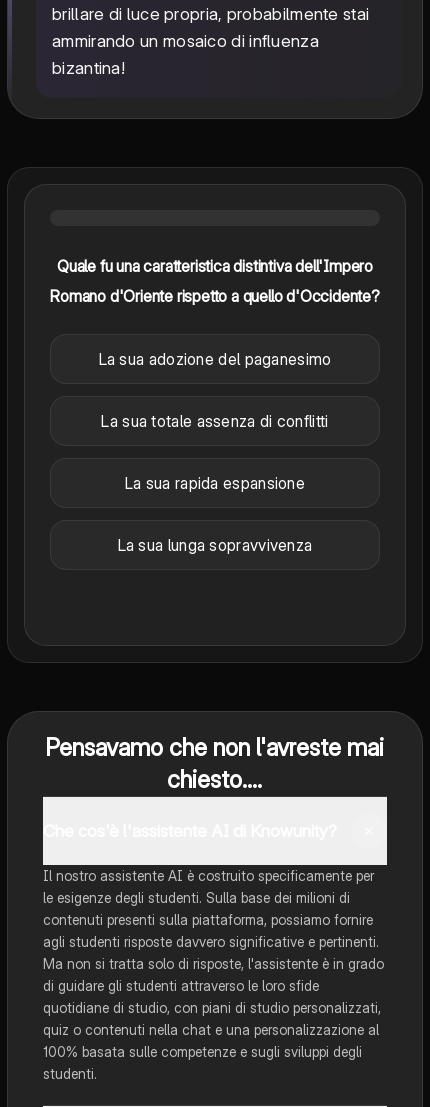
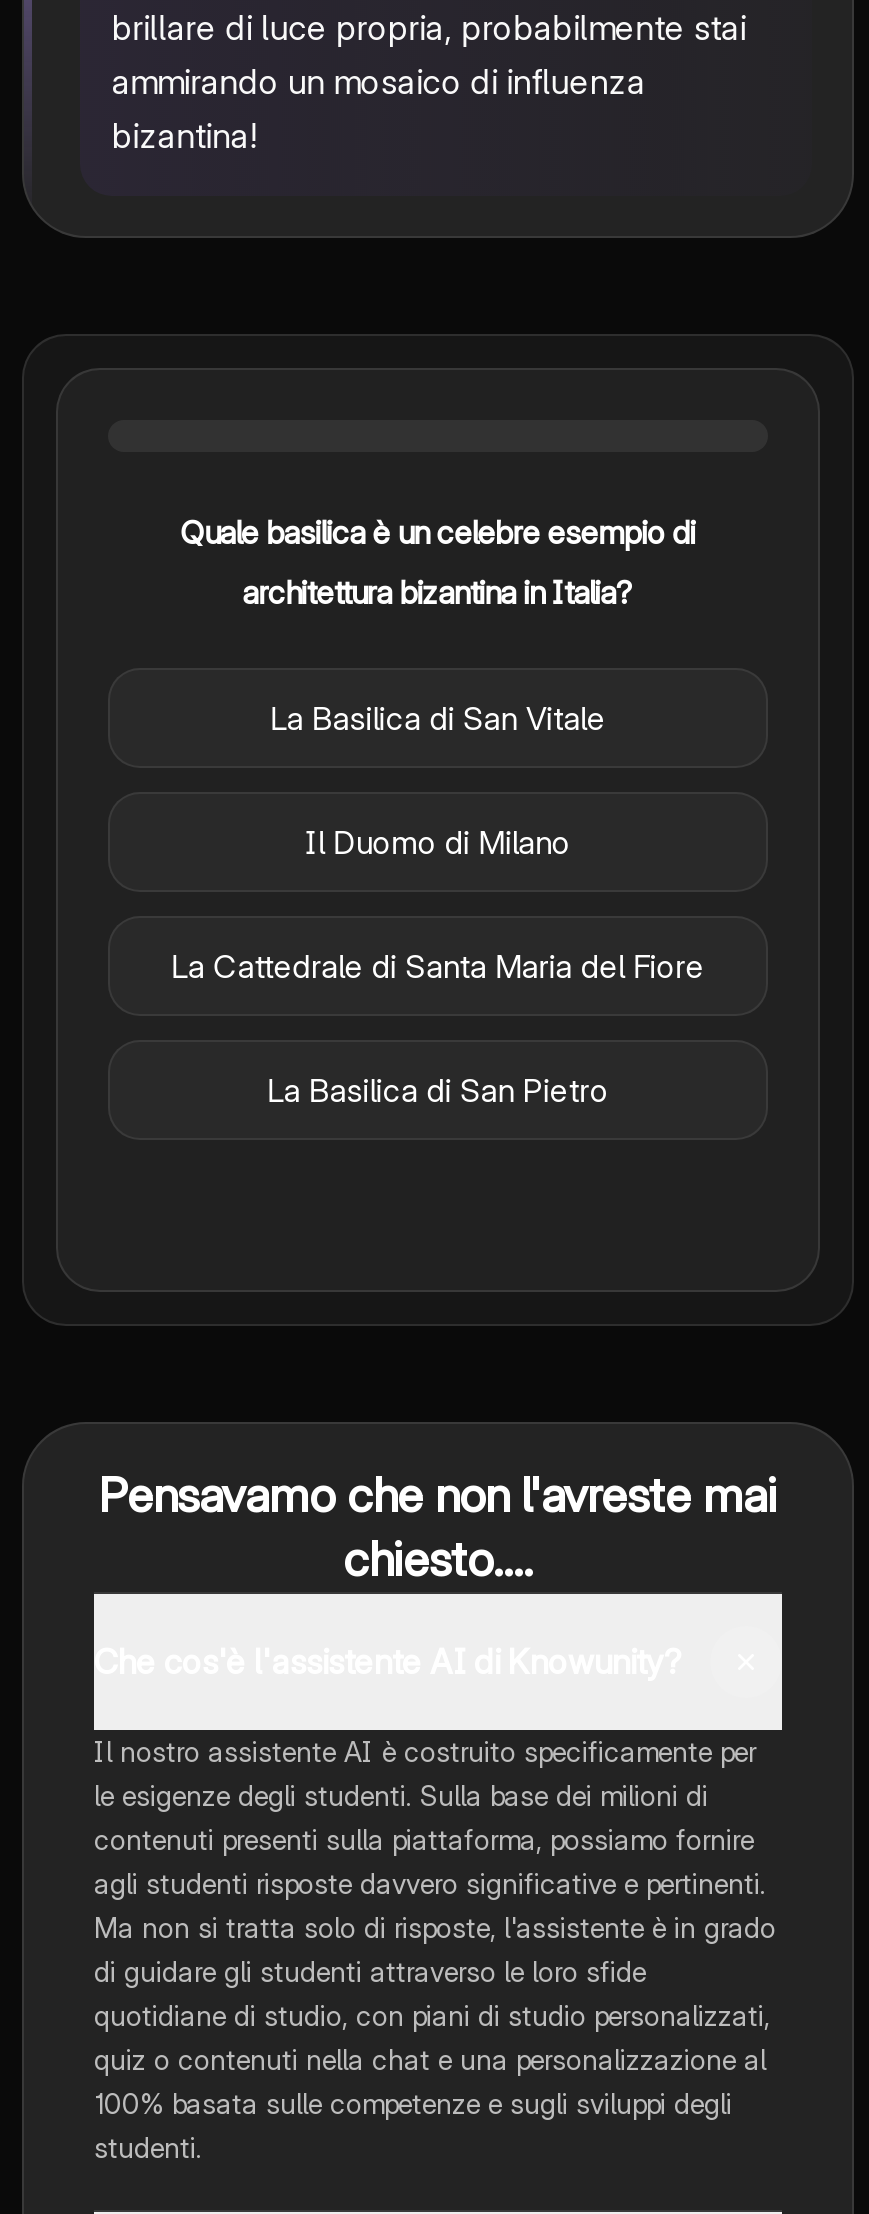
[57,256,373,276] Quale fu una caratteristica distintiva dell'Impero -> [181,513,695,553] Quale basilica è un celebre esempio di
[50,286,380,306] Romano d'Oriente rispetto a quello d'Occidente? -> [243,573,633,613] architettura bizantina in Italia?
[98,349,331,369] La sua adozione del paganesimo -> [270,699,606,739] La Basilica di San Vitale
[101,411,329,431] La sua totale assenza di conflitti -> [306,823,570,863] Il Duomo di Milano
[125,473,305,493] La sua rapida espansione -> [172,947,704,987] La Cattedrale di Santa Maria del Fiore
[118,535,312,555] La sua lunga sopravvivenza -> [268,1071,608,1111] La Basilica di San Pietro

